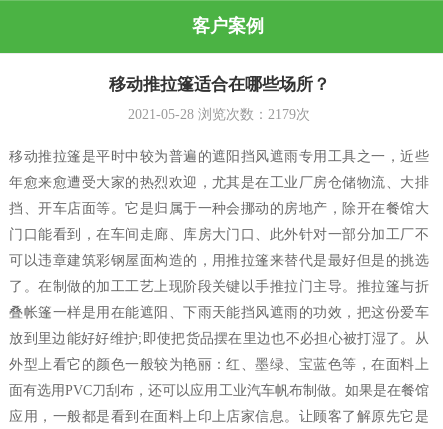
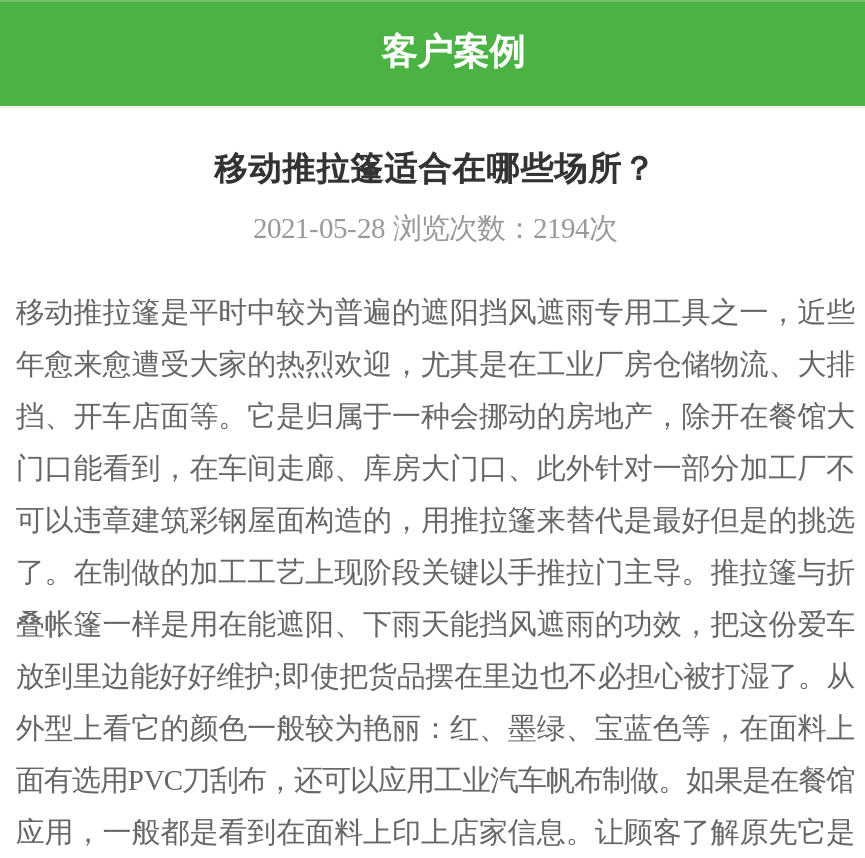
[128,106,310,122] 2021-05-28浏览次数：2179次 -> [253,211,617,243] 2021-05-28浏览次数：2194次

